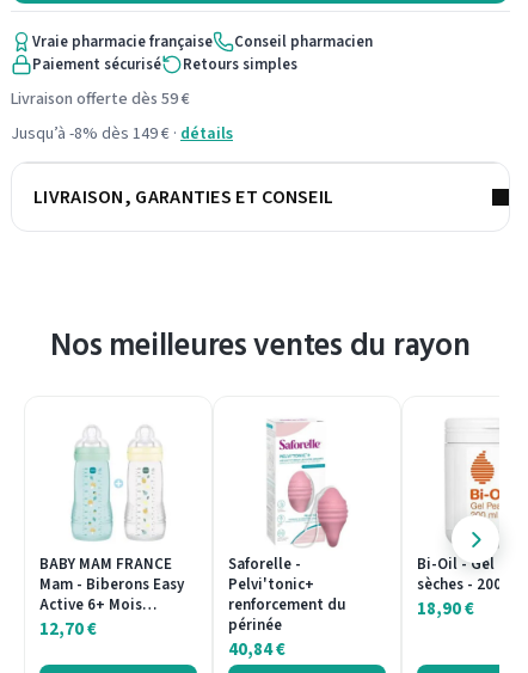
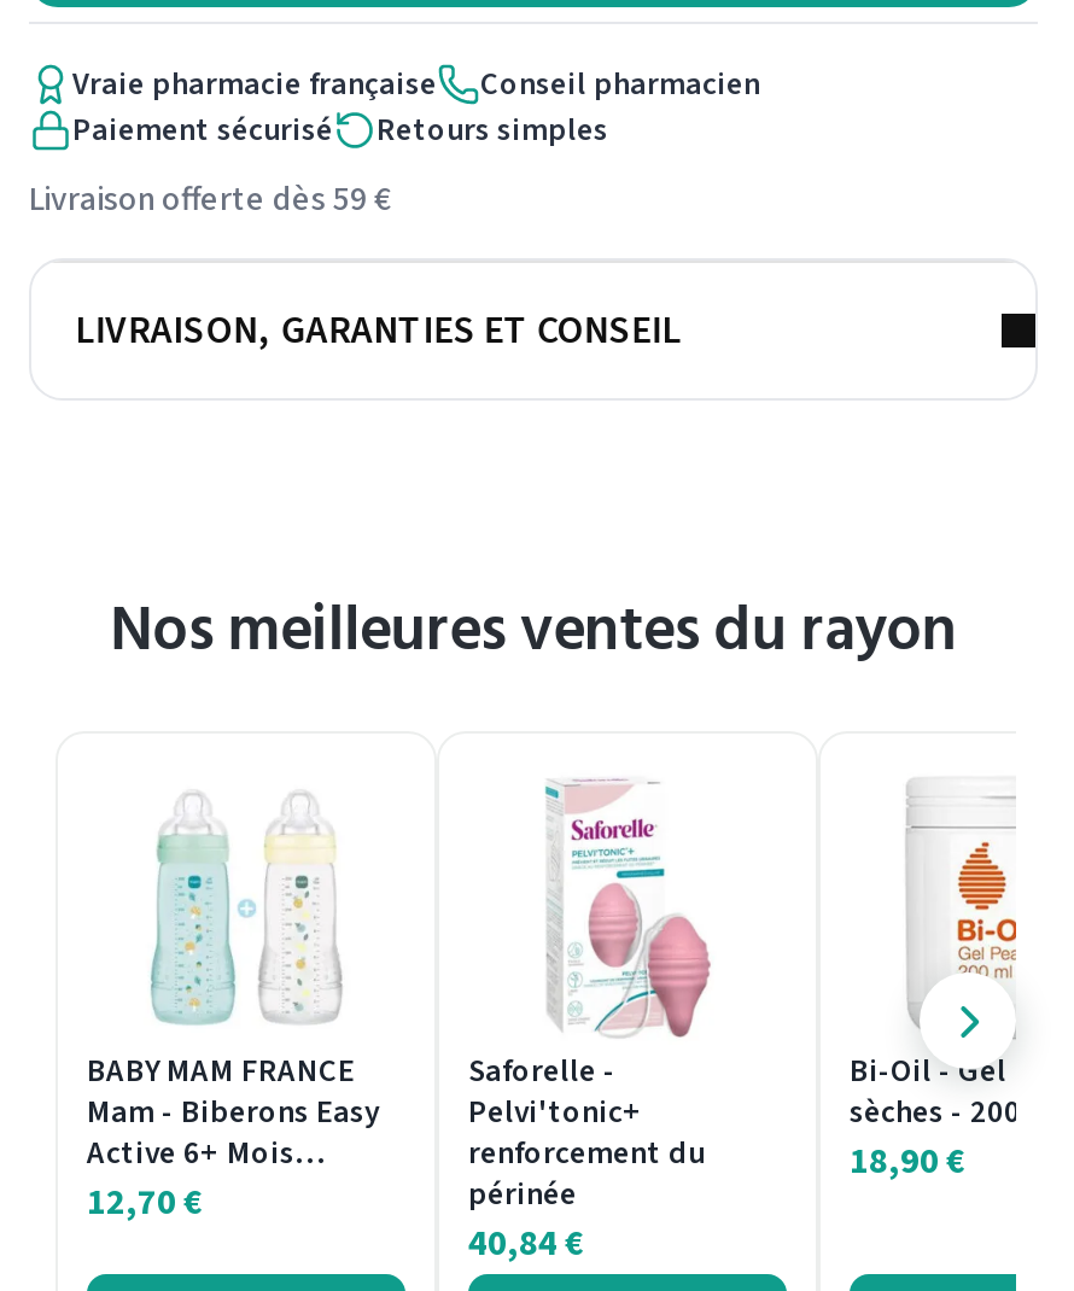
[11,122,233,145] Jusqu’à -8% dès 149 € · détails -> none

